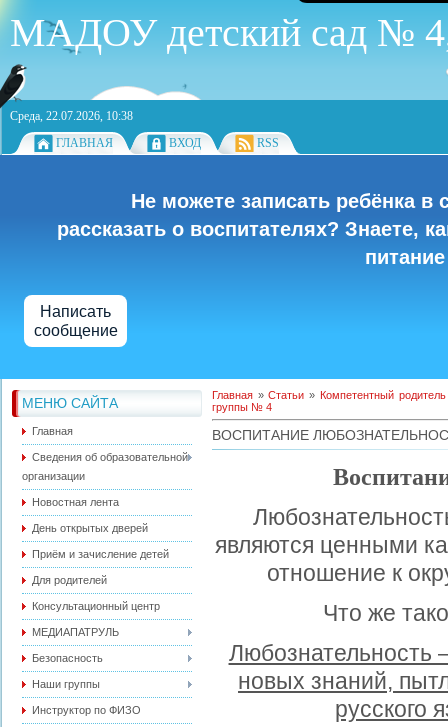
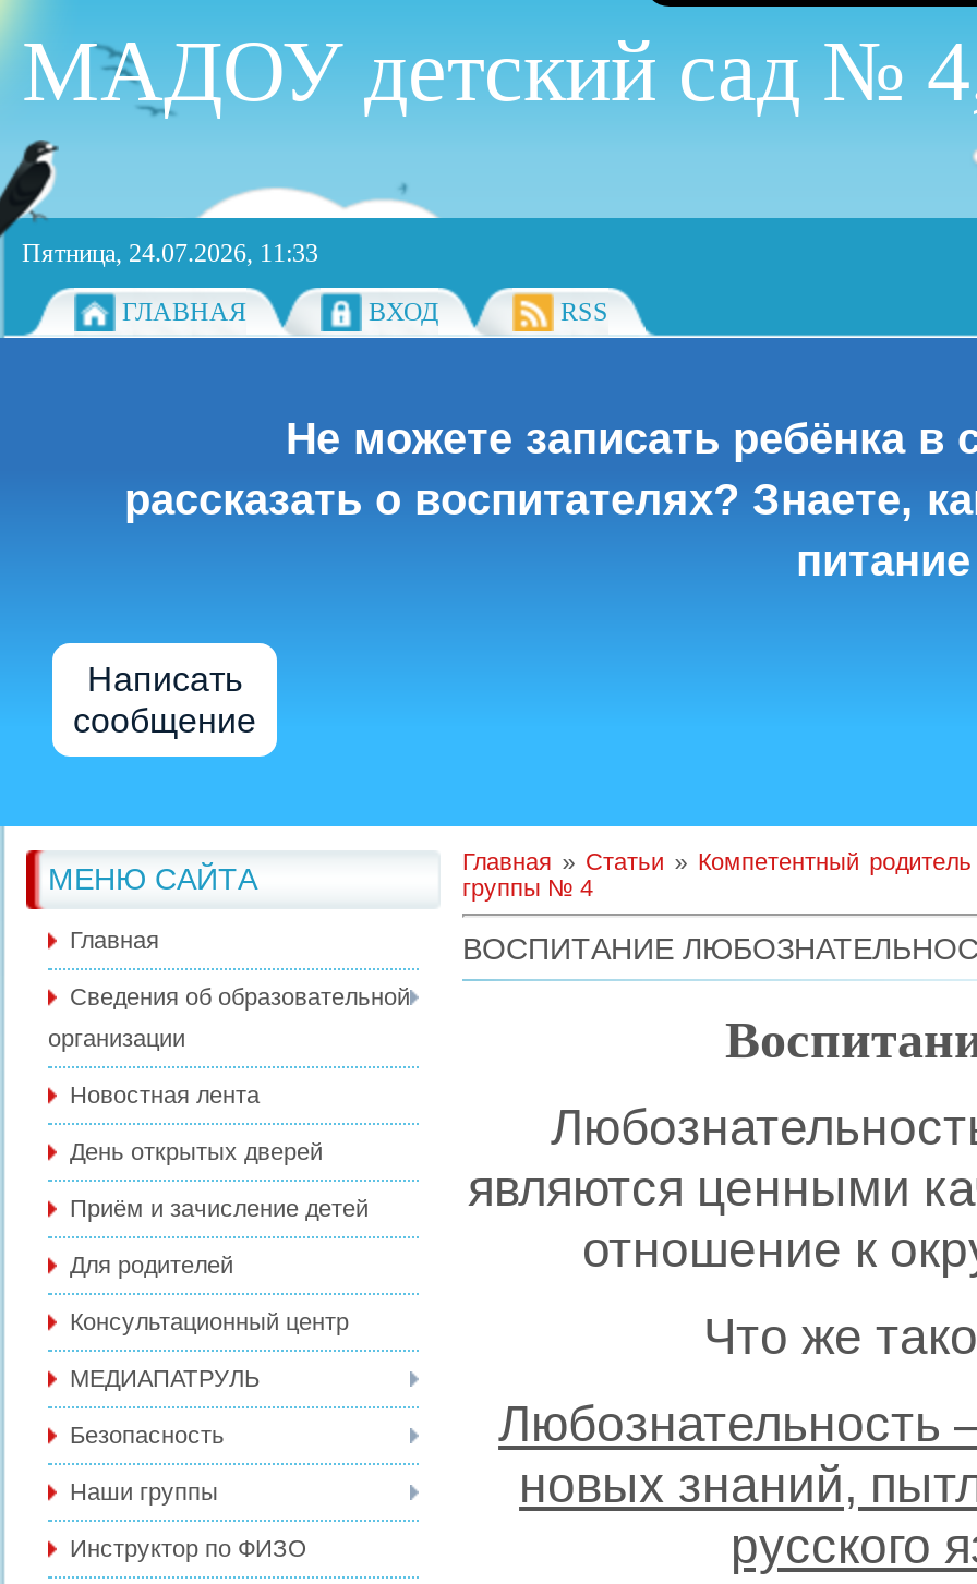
[10,109,133,123] Среда, 22.07.2026, 10:38 -> [22,238,318,268] Пятница, 24.07.2026, 11:33

